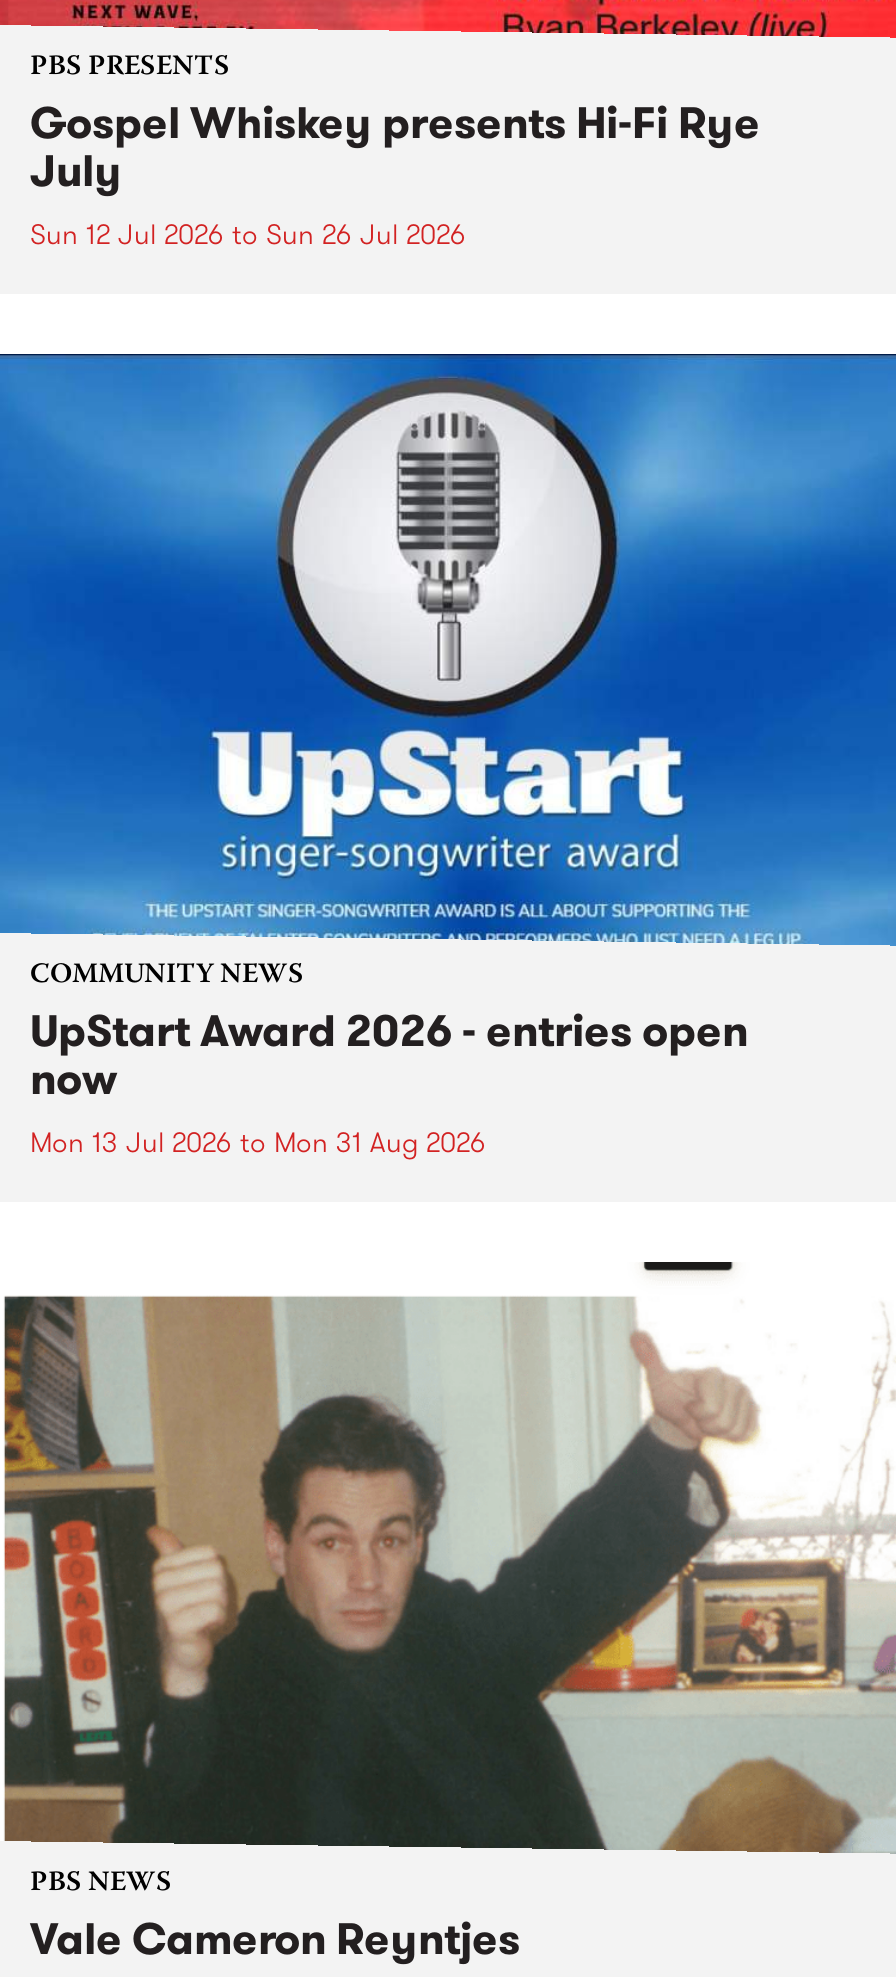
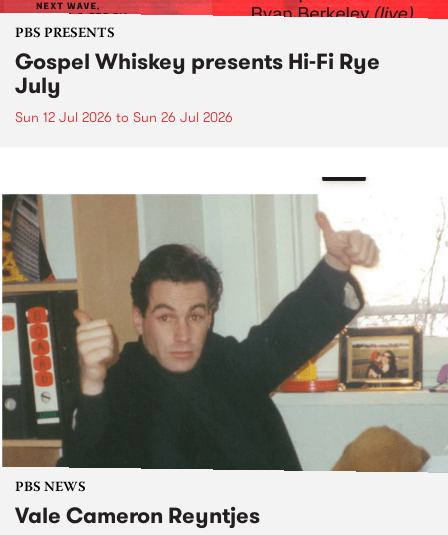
[6,352,890,1162] [image] | COMMUNITY NEWS | UpStart Award 2026 - entries open | now | Mon 13 Jul 2026 to Mon 31 Aug 2026 -> none

